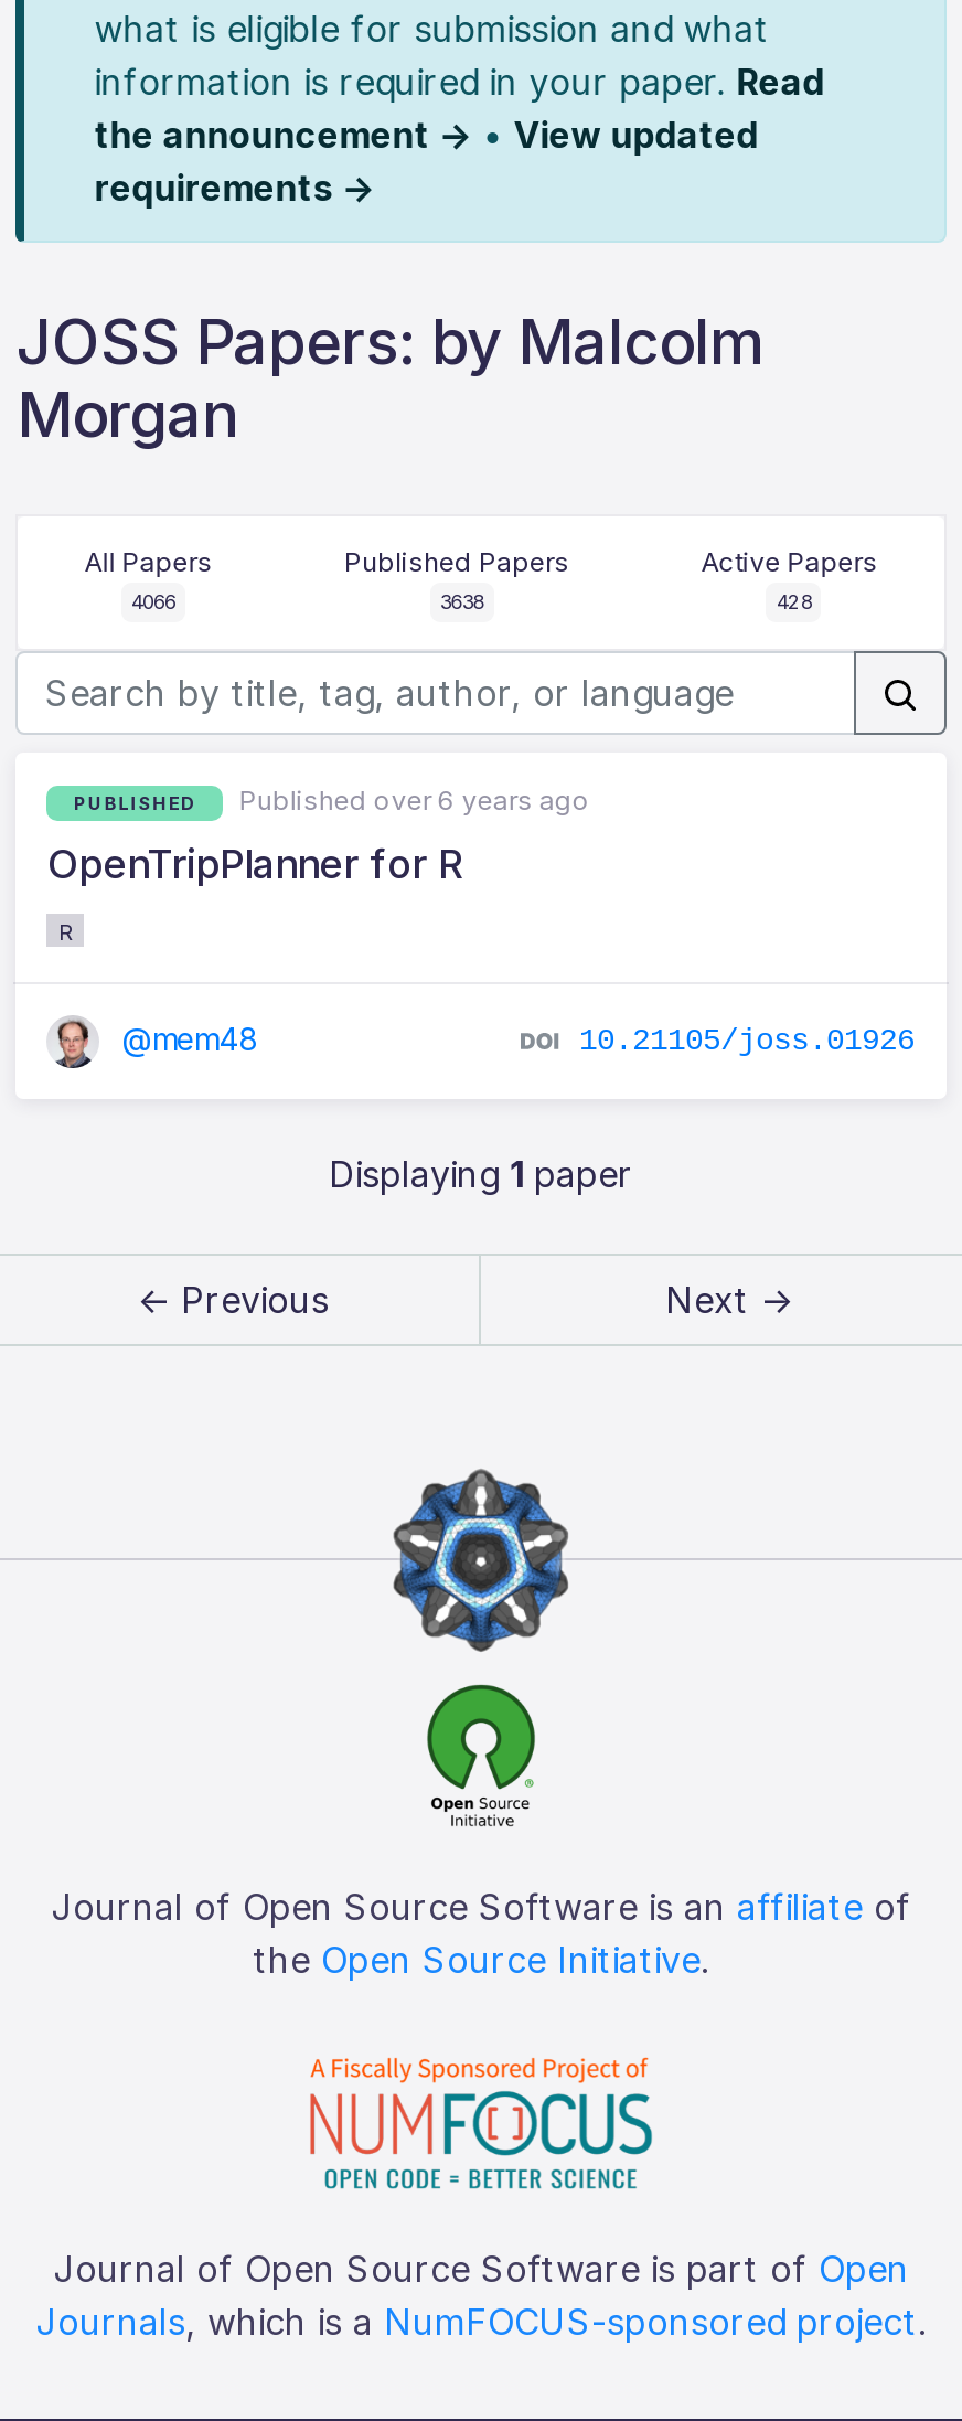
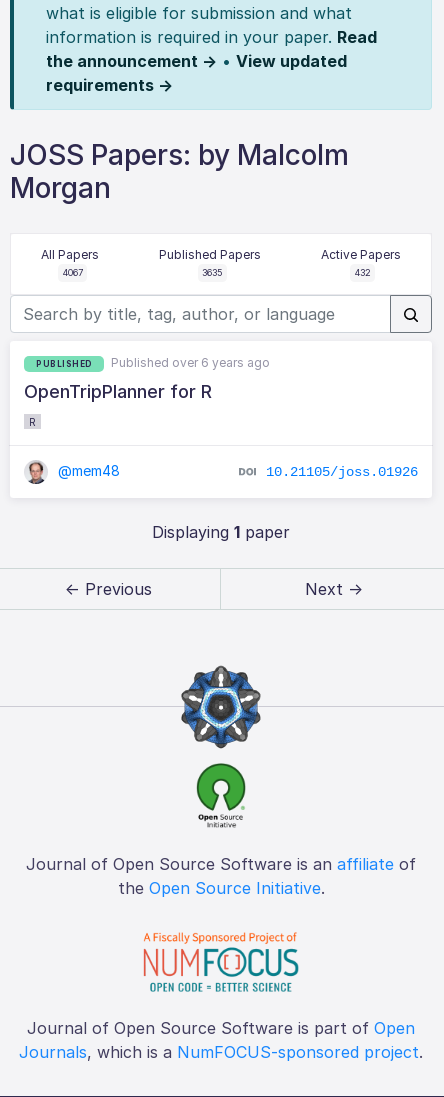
[131,590,175,614] 4066 -> [62,267,82,278] 4067
[440,590,484,614] 3638 -> [202,267,222,278] 3635
[776,590,812,614] 428 -> [355,267,371,278] 432

